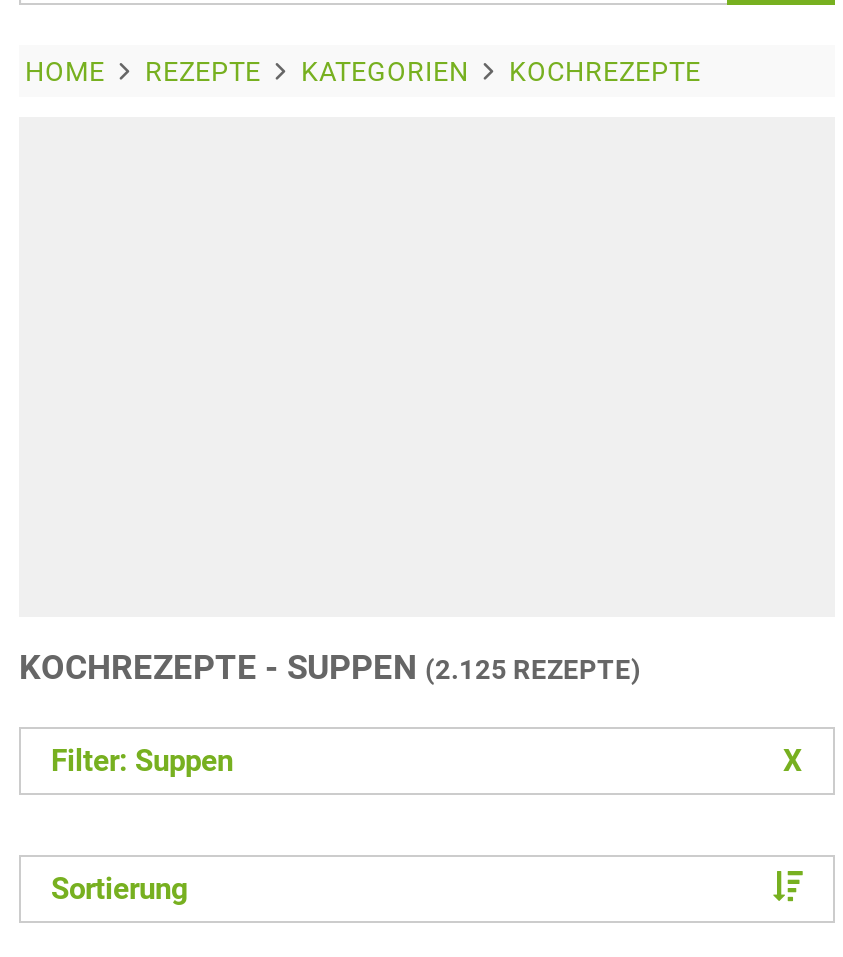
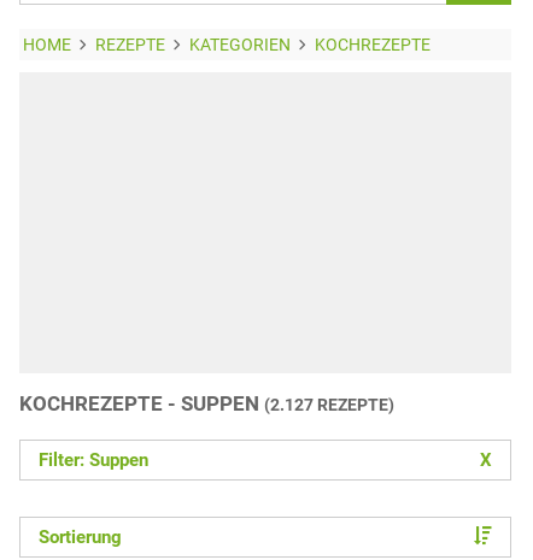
[19,647,641,687] KOCHREZEPTE - SUPPEN (2.125 REZEPTE) -> [19,391,394,415] KOCHREZEPTE - SUPPEN (2.127 REZEPTE)

